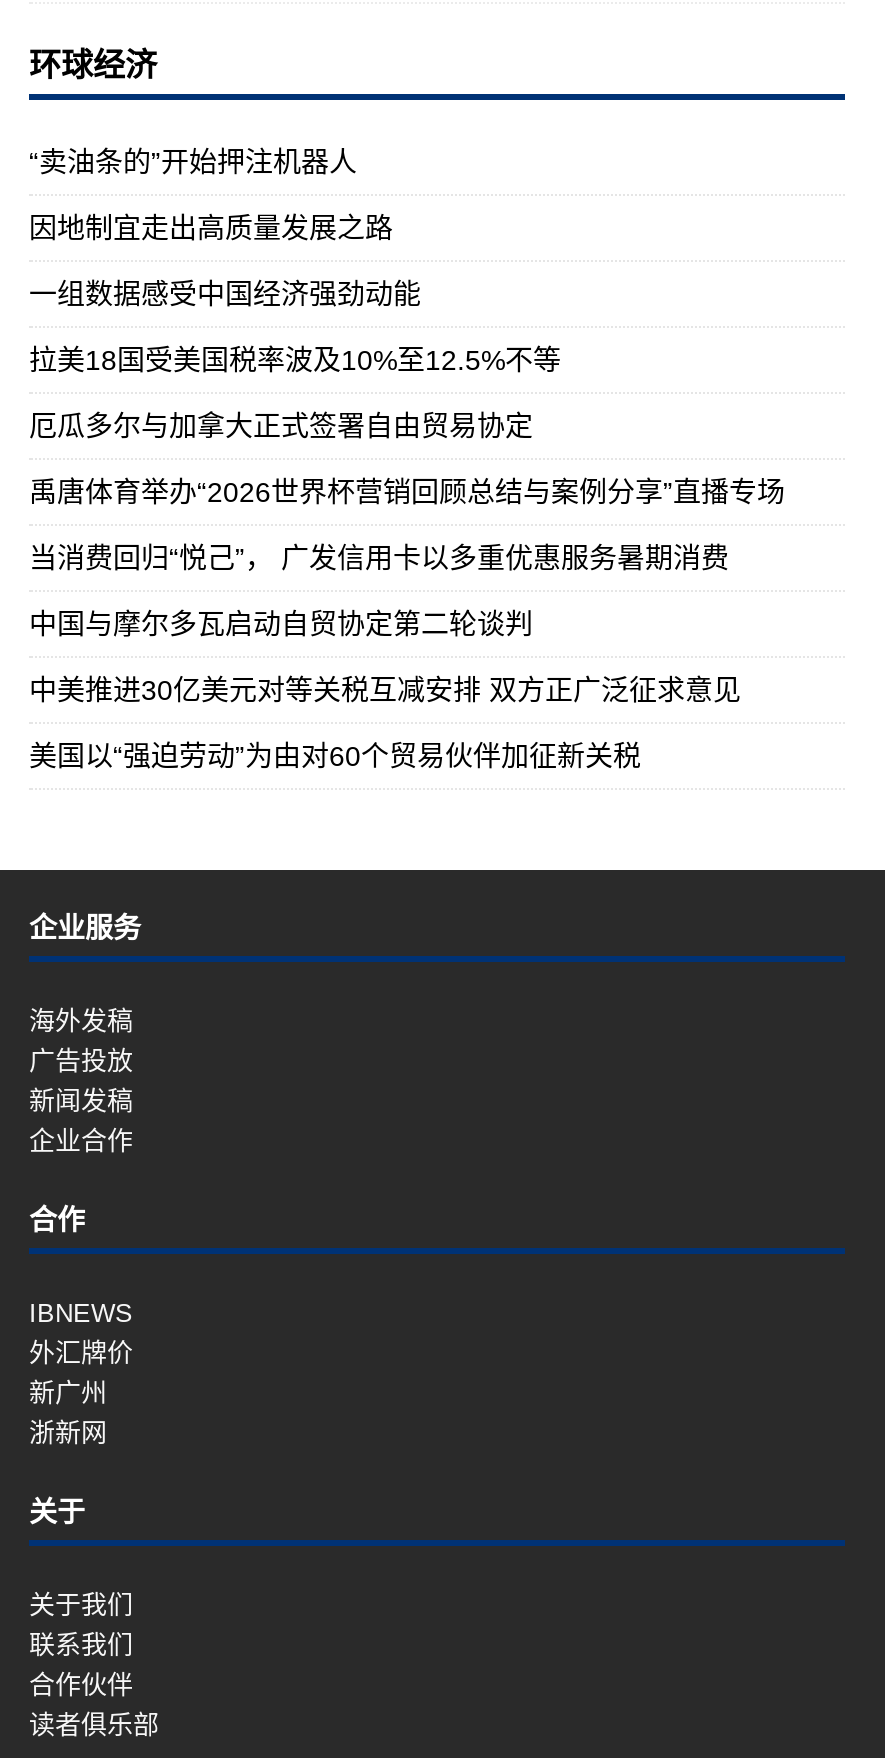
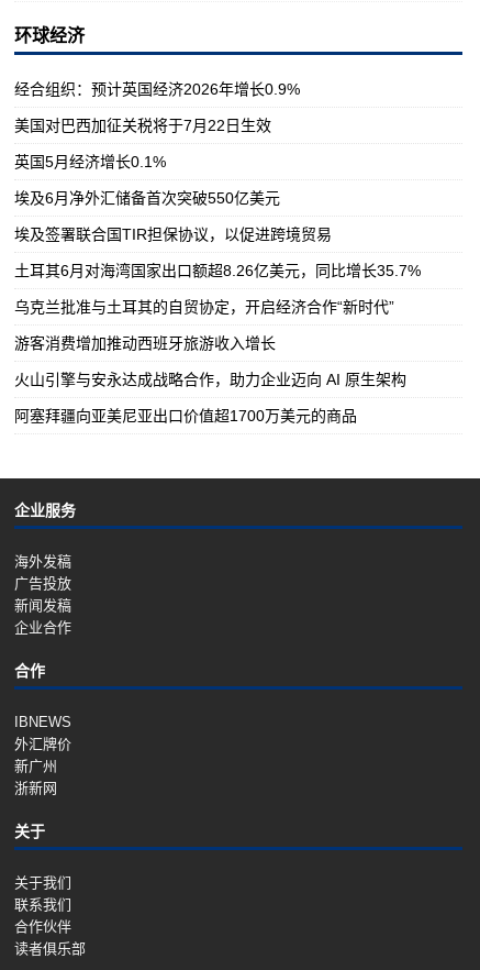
[29,147,357,179] “卖油条的”开始押注机器人 -> [14,81,300,98] 经合组织：预计英国经济2026年增长0.9%
[29,213,393,245] 因地制宜走出高质量发展之路 -> [14,117,271,135] 美国对巴西加征关税将于7月22日生效
[29,279,421,311] 一组数据感受中国经济强劲动能 -> [14,153,166,171] 英国5月经济增长0.1%
[29,345,561,377] 拉美18国受美国税率波及10%至12.5%不等 -> [14,189,280,207] 埃及6月净外汇储备首次突破550亿美元
[29,411,533,443] 厄瓜多尔与加拿大正式签署自由贸易协定 -> [14,226,332,243] 埃及签署联合国TIR担保协议，以促进跨境贸易
[29,477,785,509] 禹唐体育举办“2026世界杯营销回顾总结与案例分享”直播专场 -> [14,262,421,280] 土耳其6月对海湾国家出口额超8.26亿美元，同比增长35.7%
[29,543,729,575] 当消费回归“悦己”， 广发信用卡以多重优惠服务暑期消费 -> [14,298,394,316] 乌克兰批准与土耳其的自贸协定，开启经济合作“新时代”
[29,609,533,641] 中国与摩尔多瓦启动自贸协定第二轮谈判 -> [14,335,276,352] 游客消费增加推动西班牙旅游收入增长
[29,675,741,707] 中美推进30亿美元对等关税互减安排 双方正广泛征求意见 -> [14,371,406,389] 火山引擎与安永达成战略合作，助力企业迈向 AI 原生架构
[29,741,641,773] 美国以“强迫劳动”为由对60个贸易伙伴加征新关税 -> [14,407,357,425] 阿塞拜疆向亚美尼亚出口价值超1700万美元的商品

